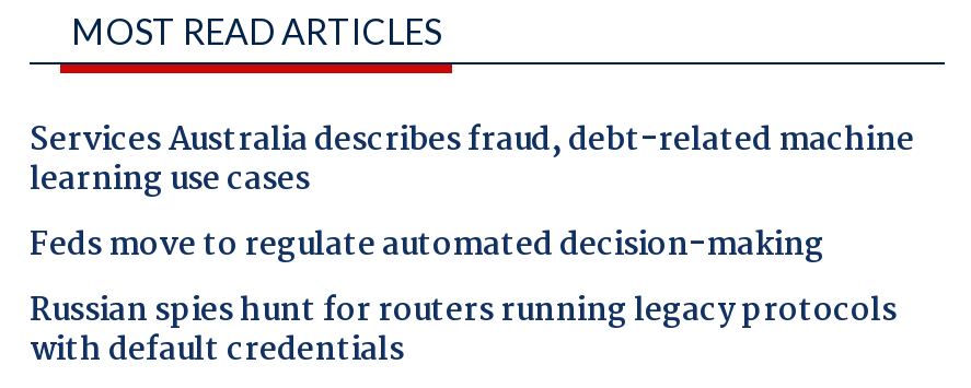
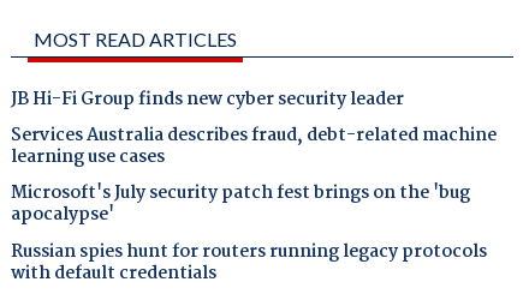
none -> [11,85,404,114] JB Hi-Fi Group finds new cyber security leader
[30,220,824,273] Feds move to regulate automated decision-making -> [11,179,470,230] Microsoft's July security patch fest brings on the 'bug | apocalypse'

